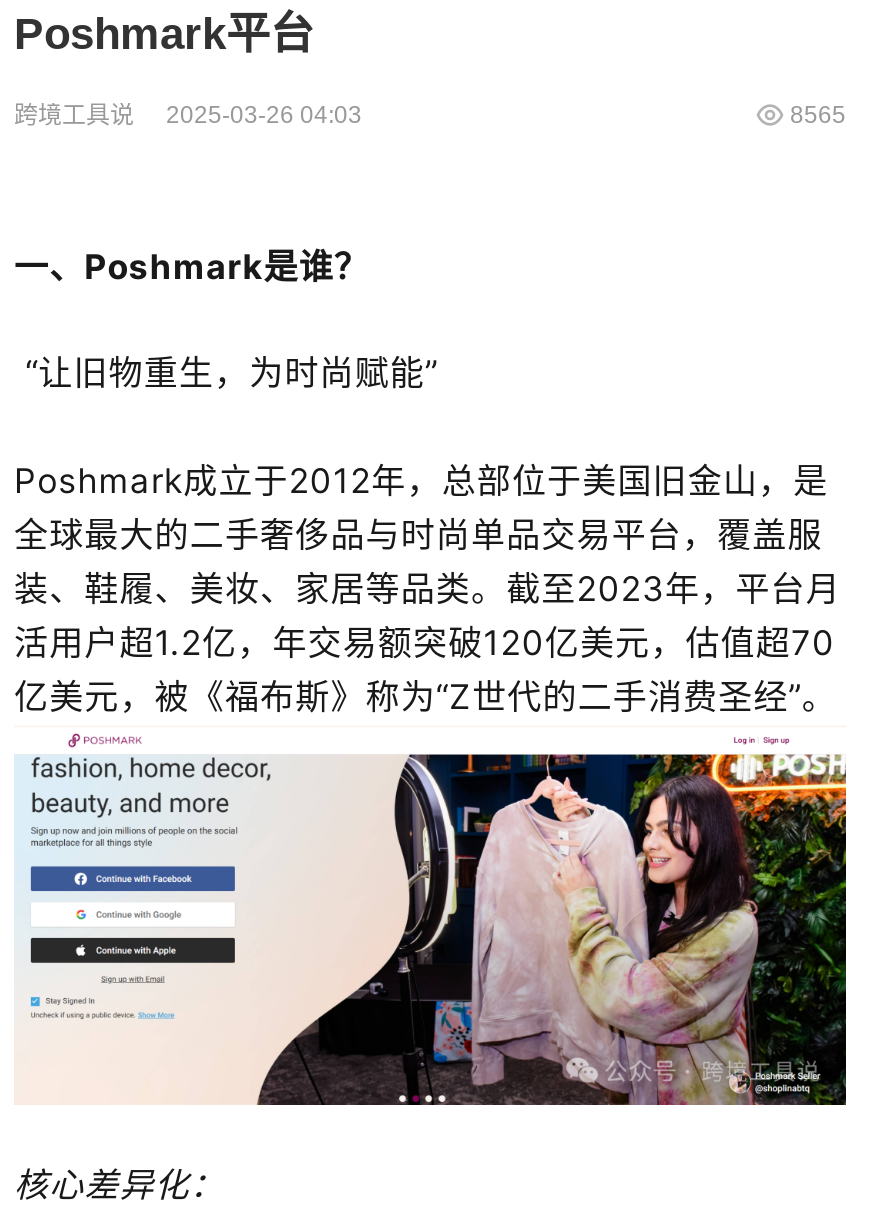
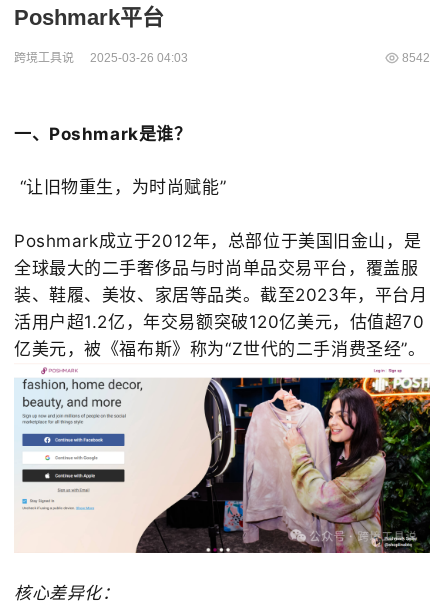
[790,101,846,129] 8565 -> [402,51,430,65] 8542

